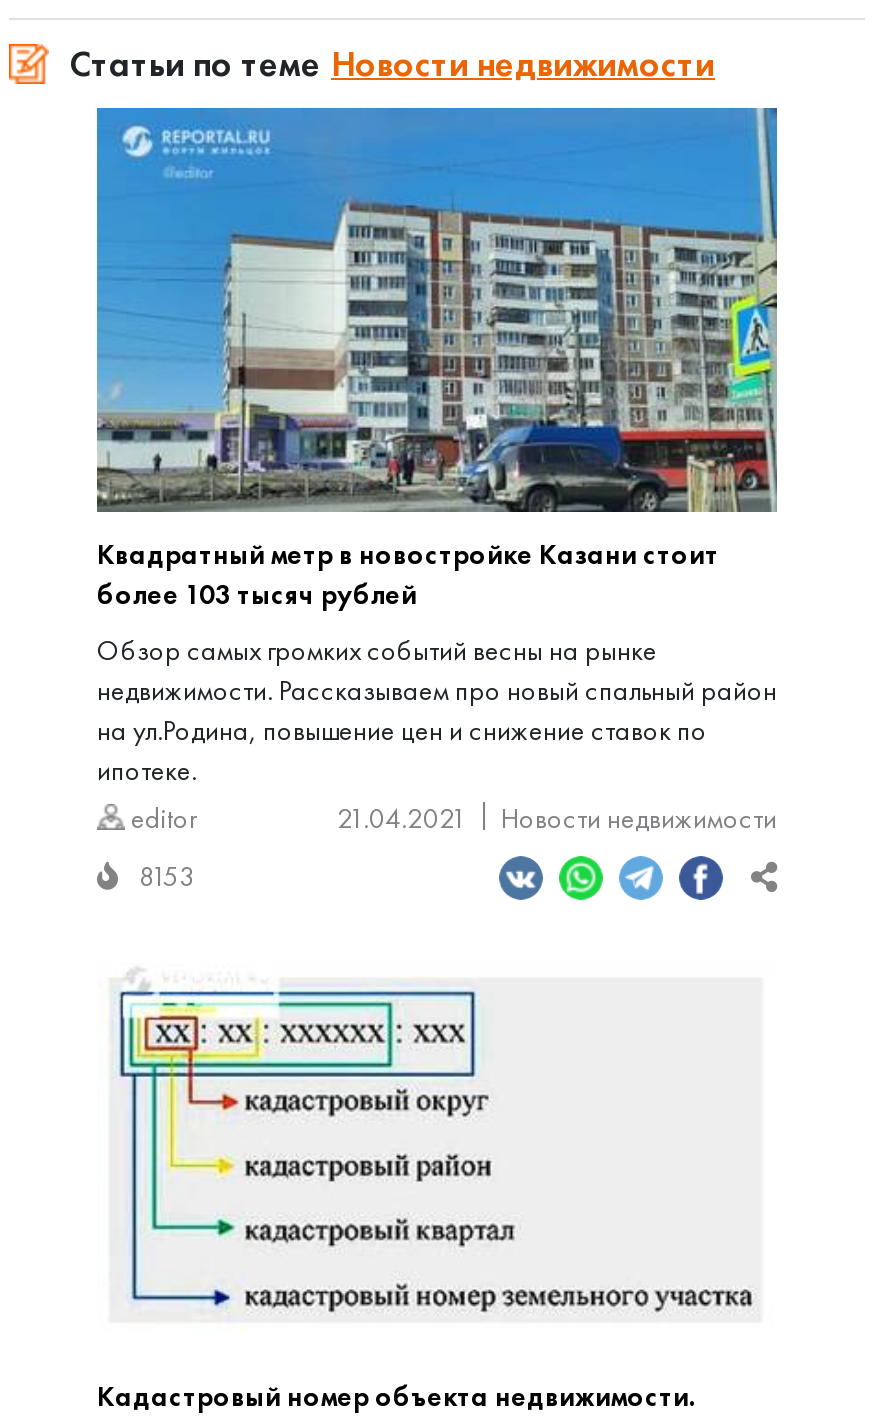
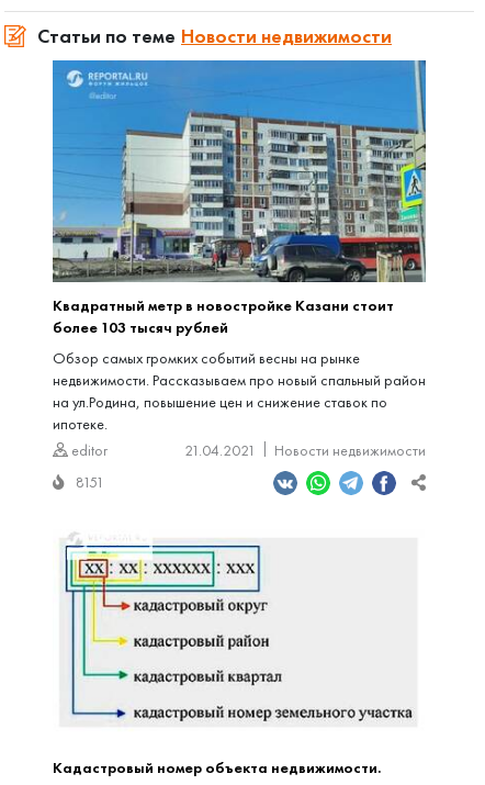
[139,861,195,895] 8153 -> [76,474,104,492] 8151

